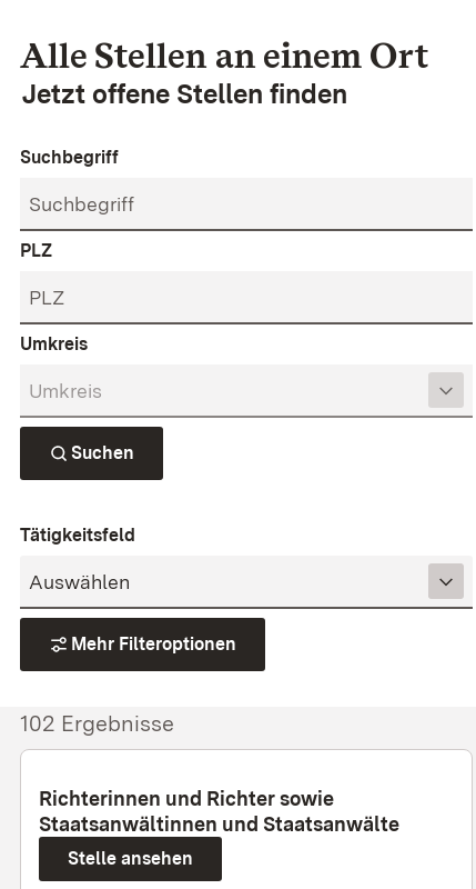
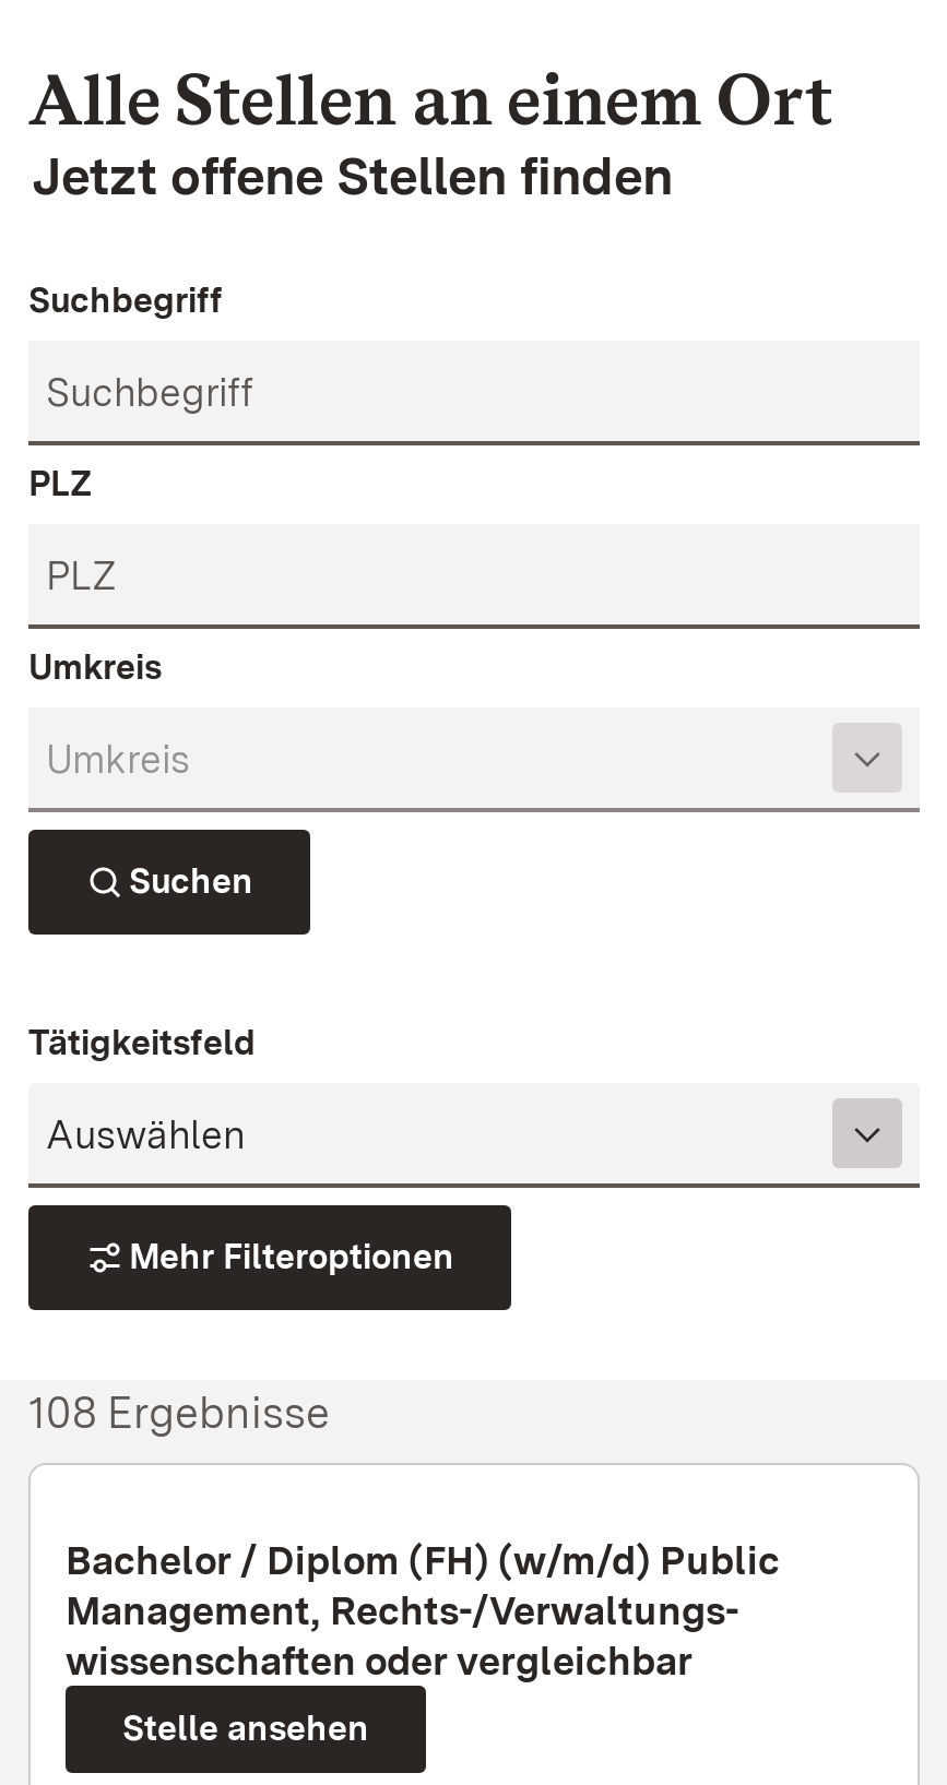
[20,710,174,737] 102 Ergebnisse -> [28,1387,330,1439] 108 Ergebnisse
[39,787,399,836] Richterinnen und Richter sowie | Staatsanwältinnen und Staatsanwälte -> [66,1537,778,1683] Bachelor / Diplom (FH) (w/m/d) Public | Management, Rechts-/Verwaltungs- | wissenschaften oder vergleichbar

